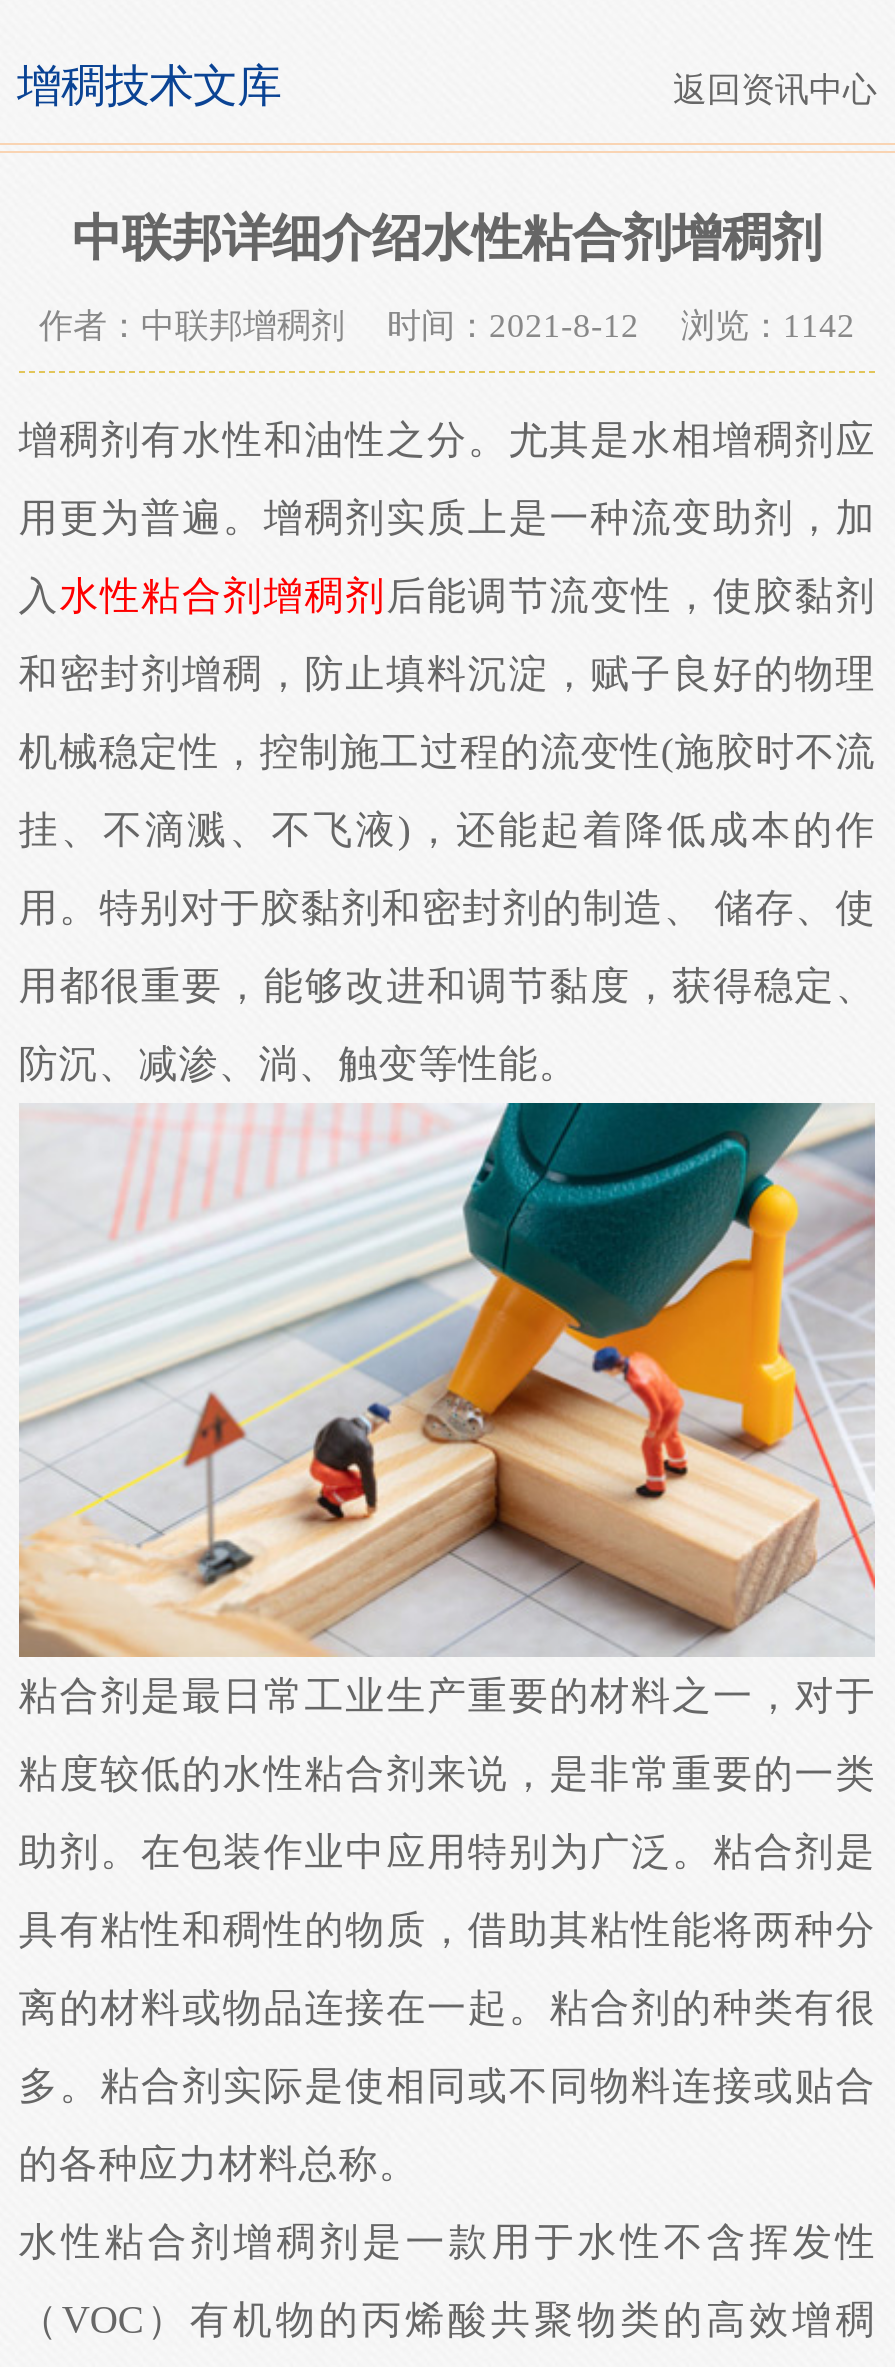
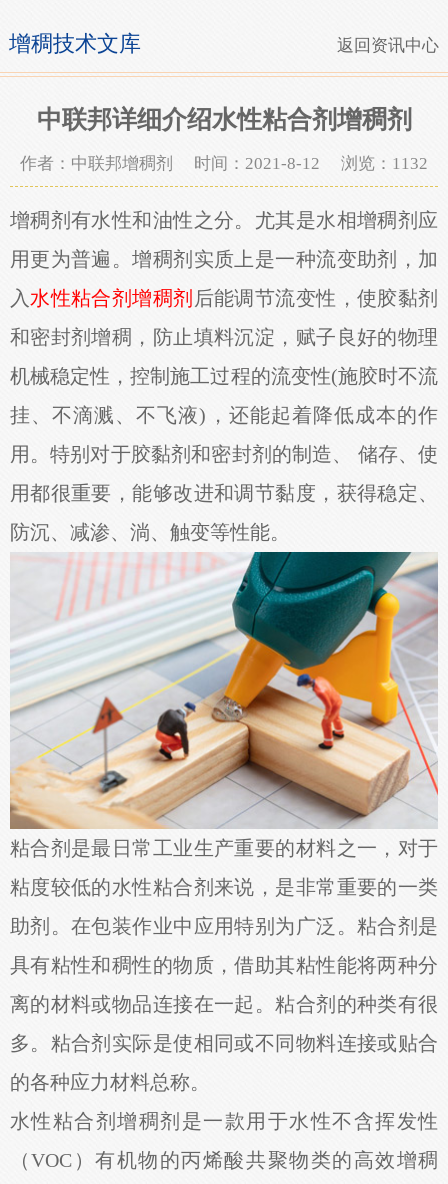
[39,308,855,346] 作者：中联邦增稠剂 时间：2021-8-12 浏览：1142 -> [20,154,428,173] 作者：中联邦增稠剂 时间：2021-8-12 浏览：1132

